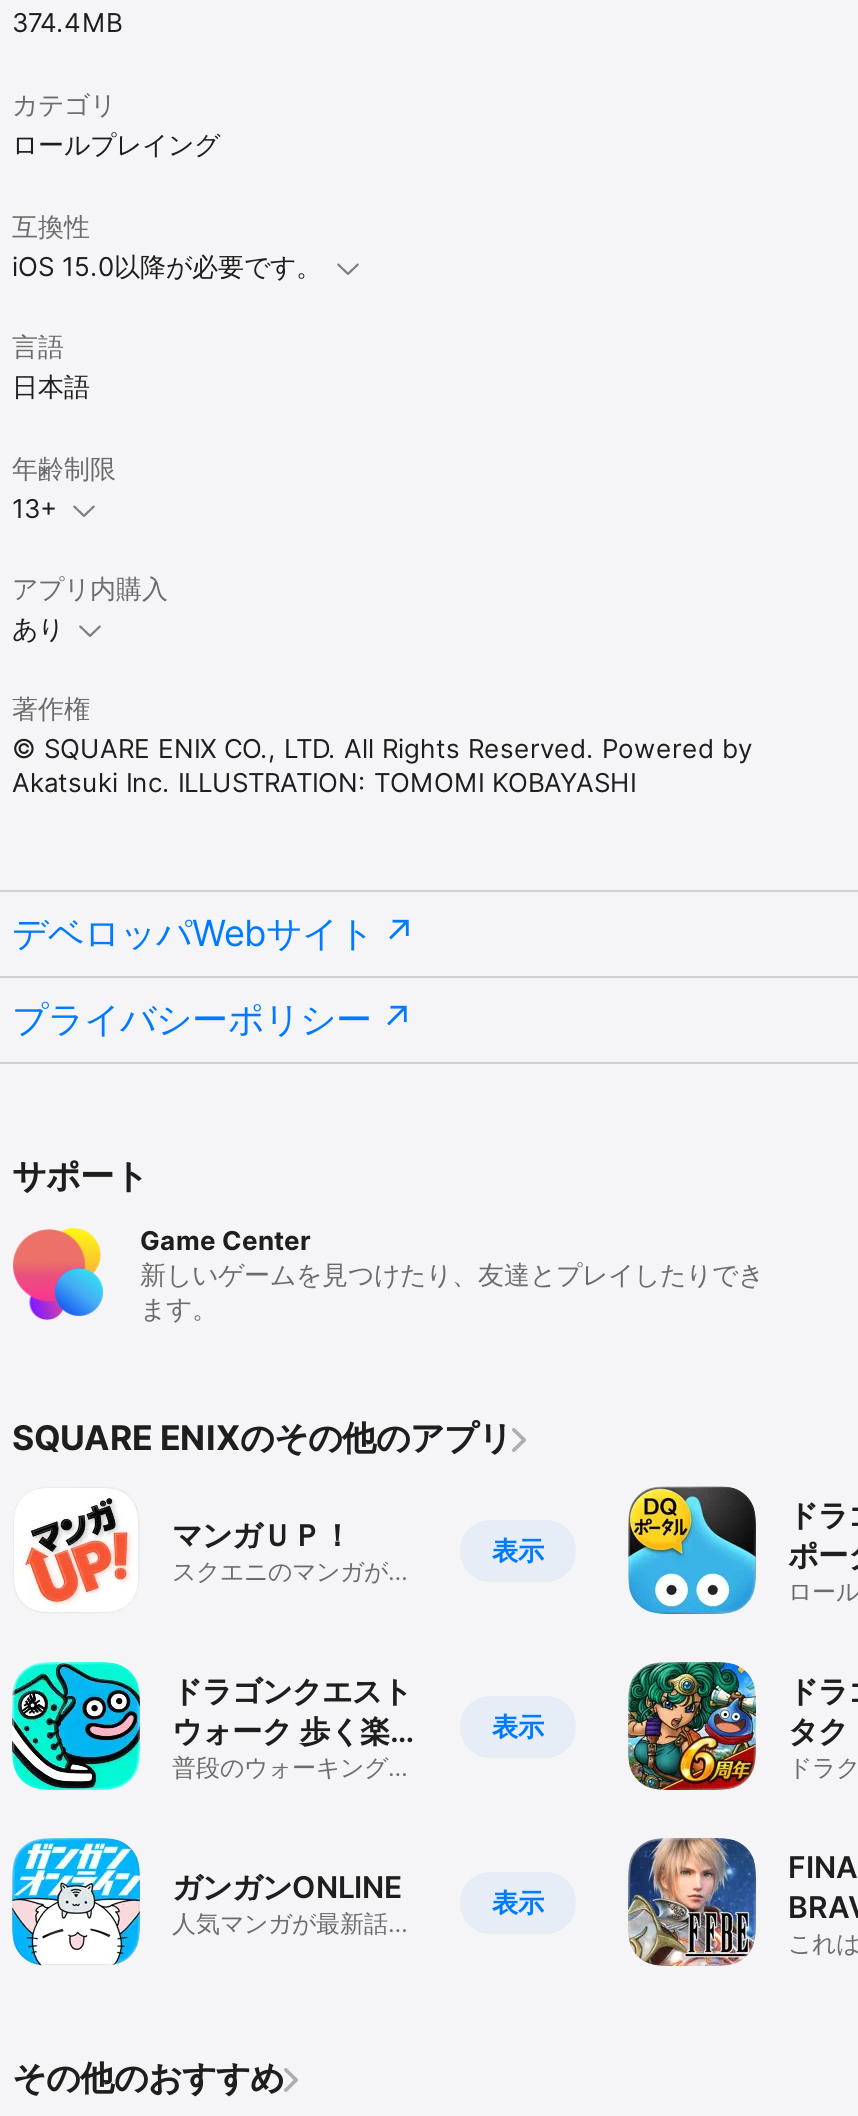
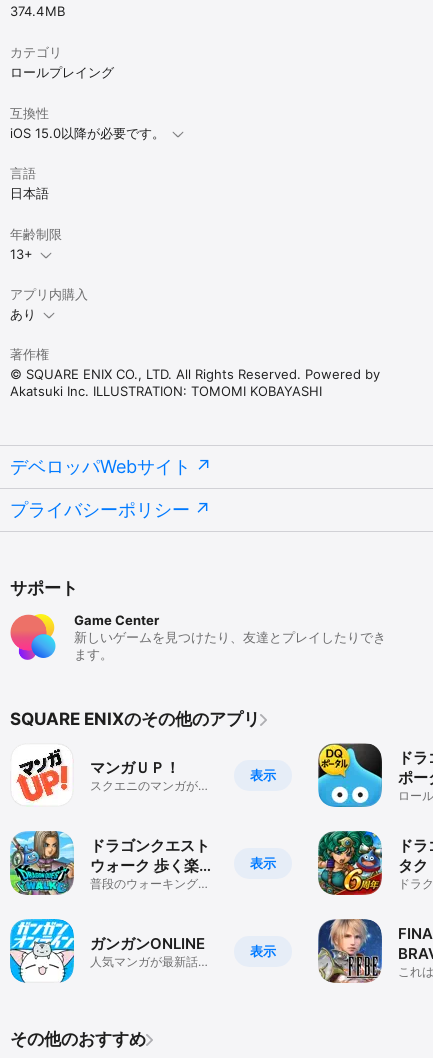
[10,1660,142,1792] [image] -> [9,830,75,896] [image]

